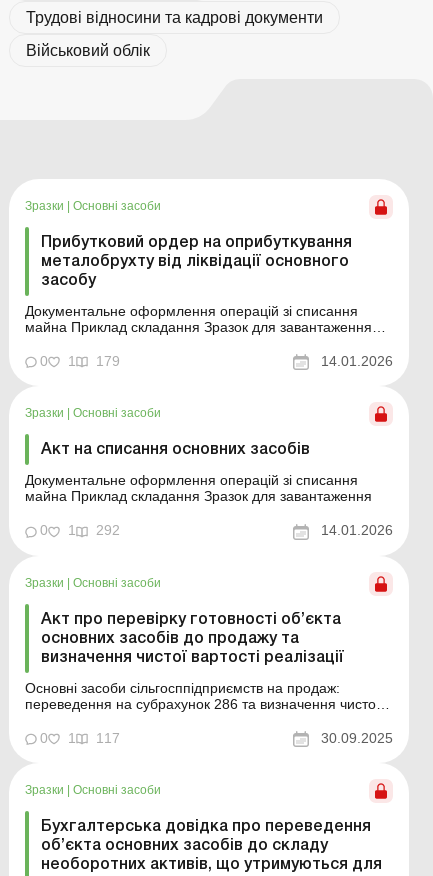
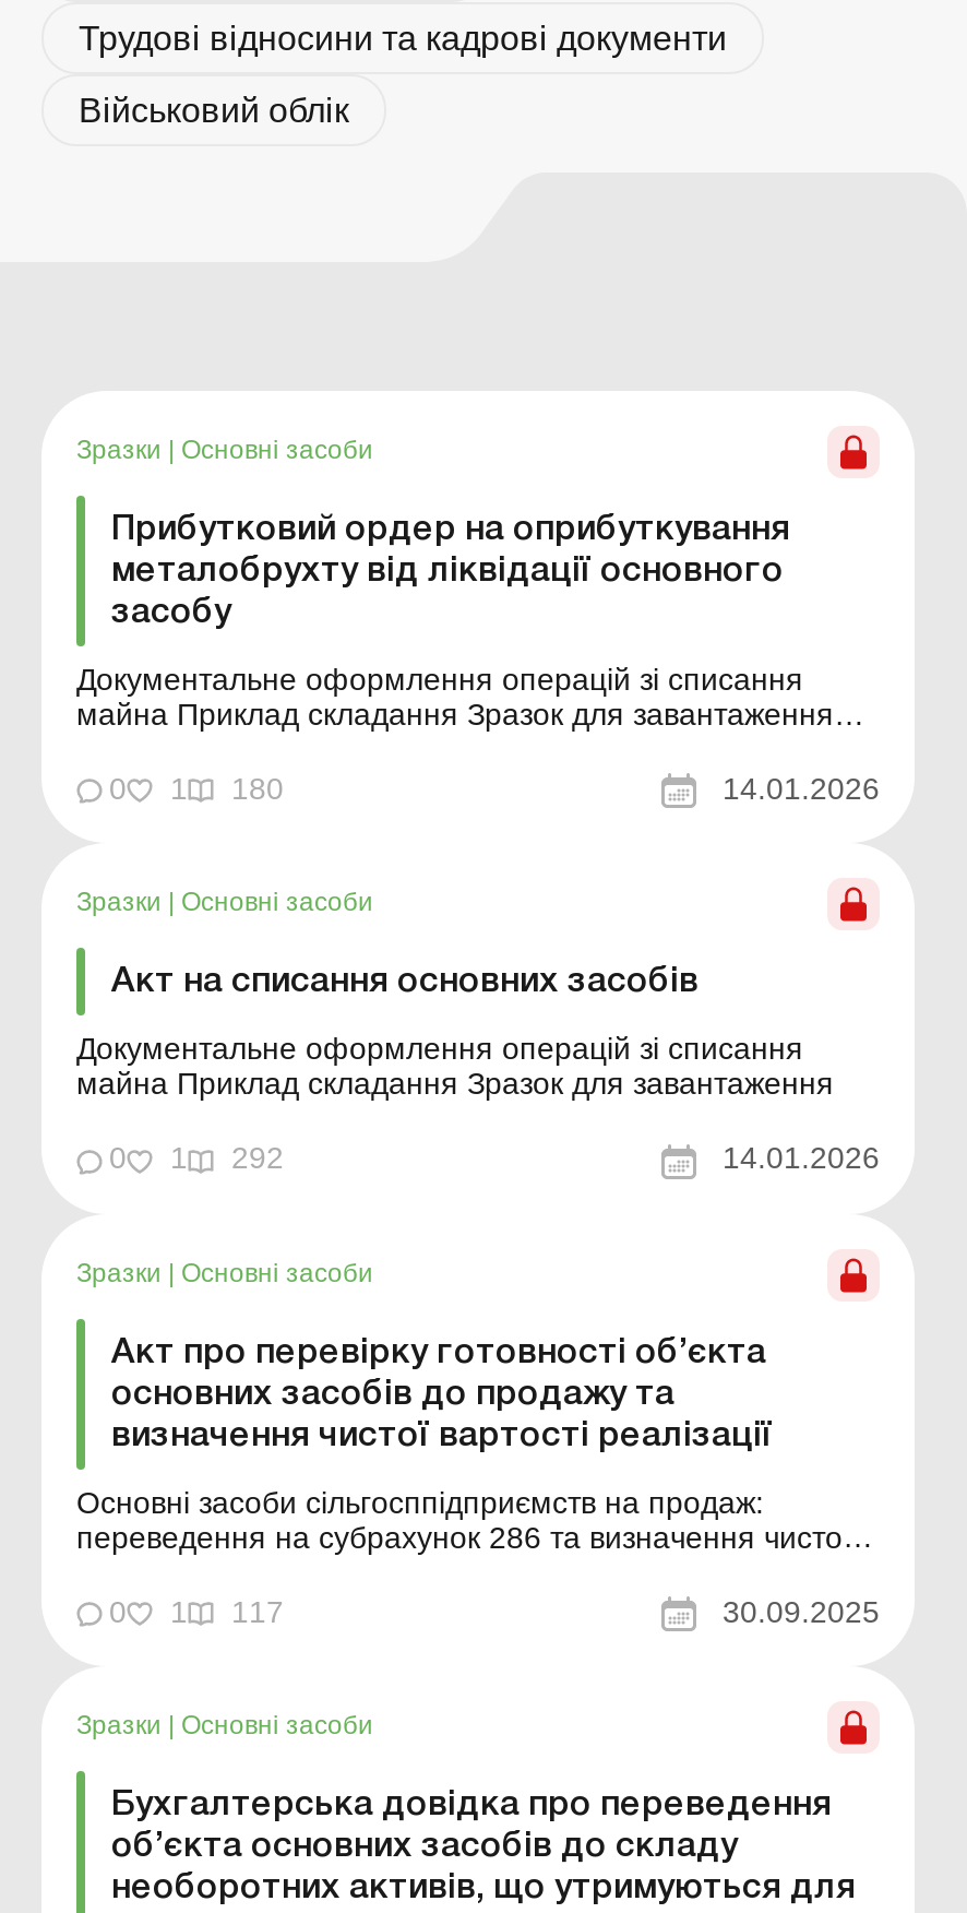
[40,353,120,369] 0 1 179 -> [109,771,284,806] 0 1 180

